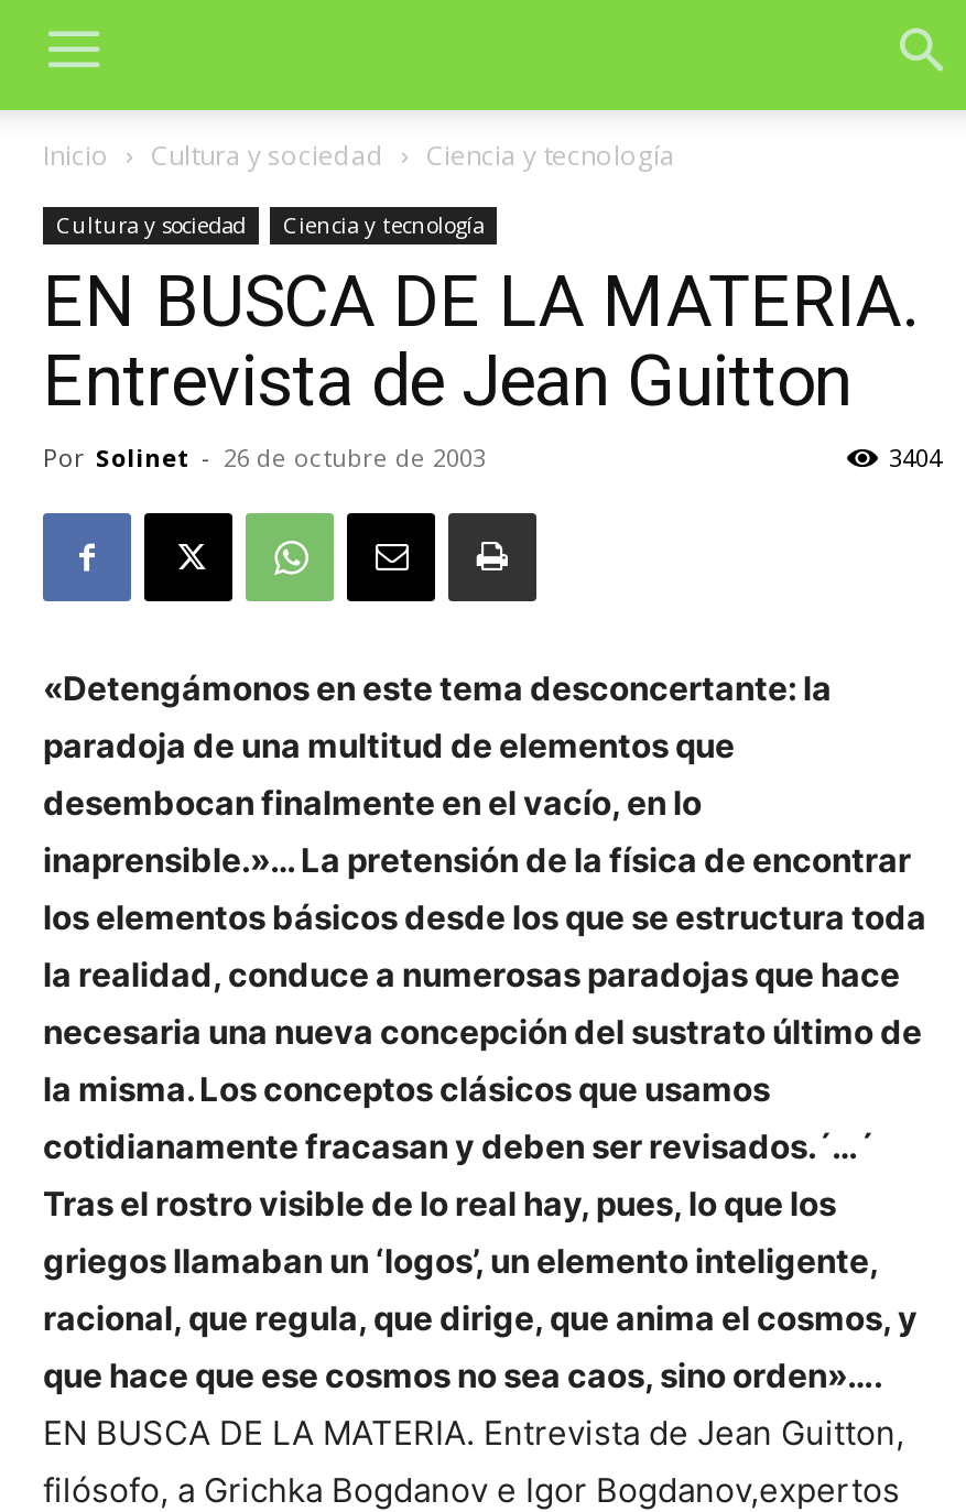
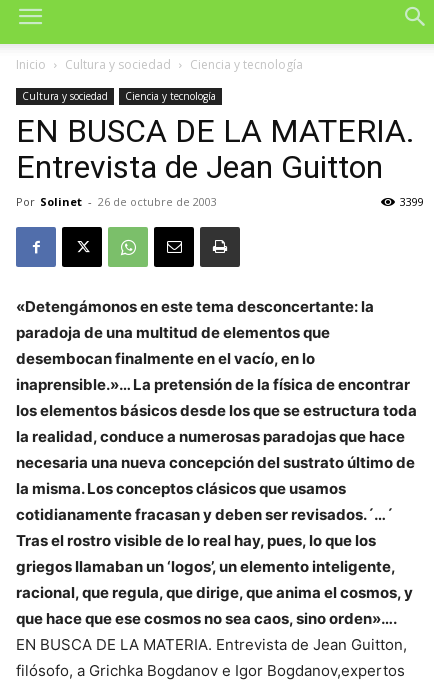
[889,440,942,474] 3404 -> [400,194,424,209] 3399

